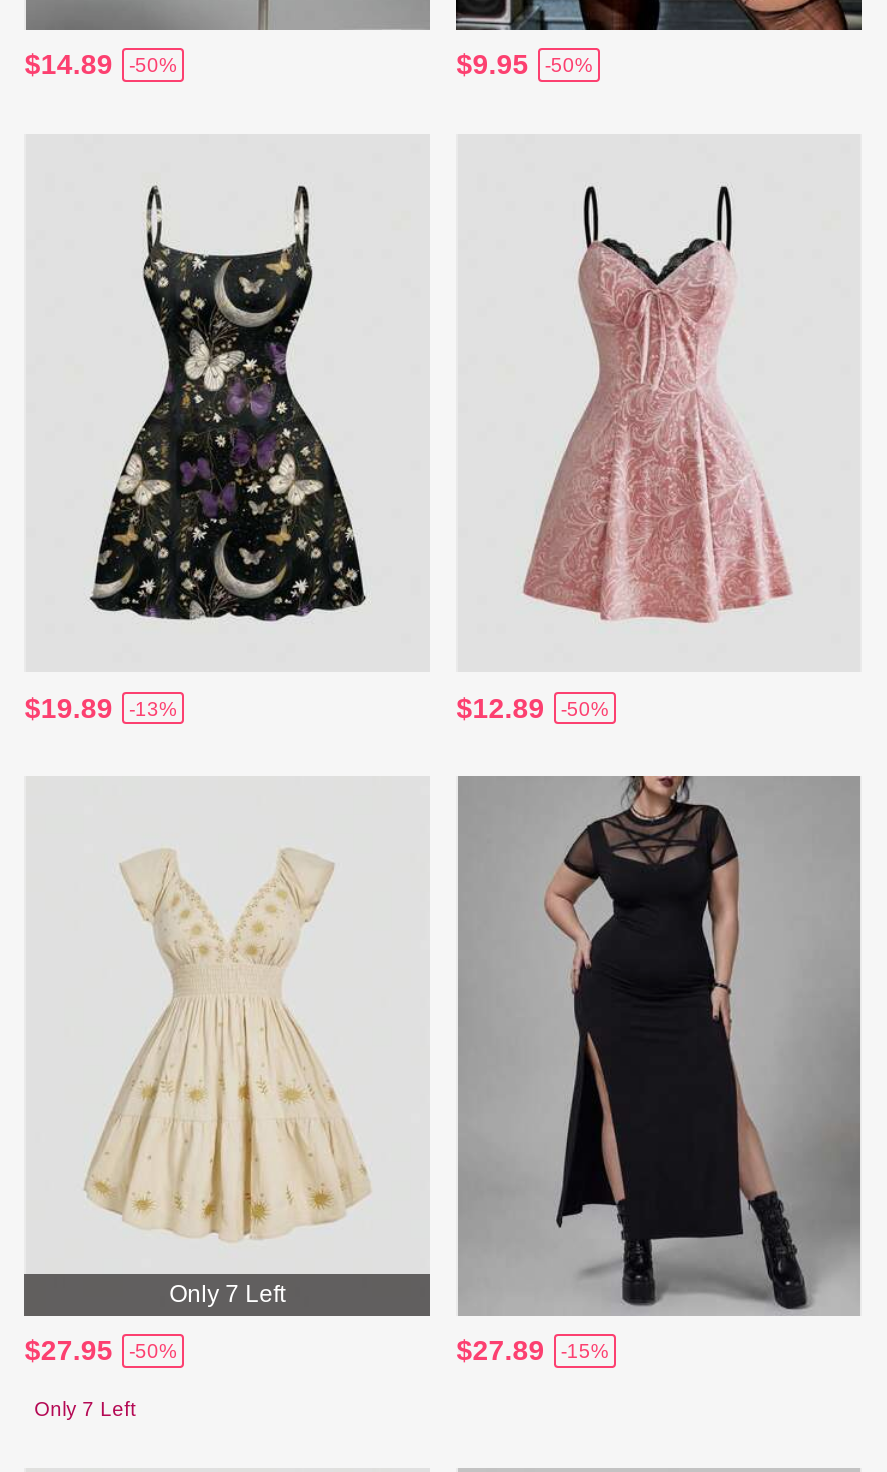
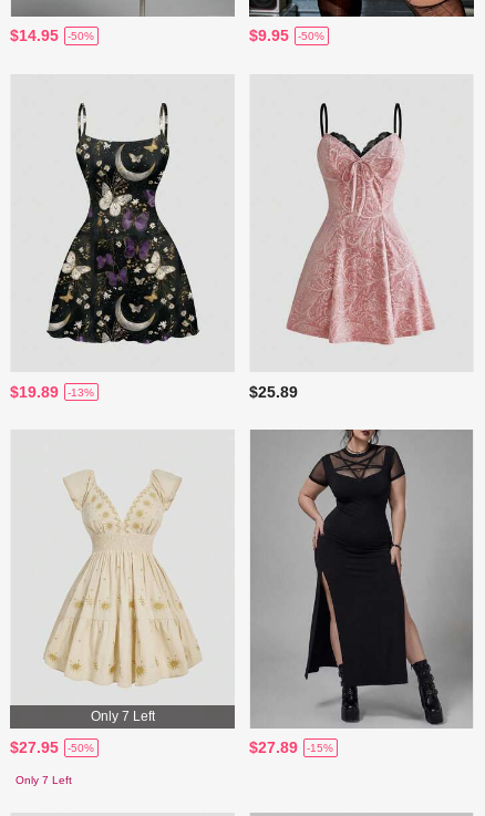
[25,48,177,80] $14.89 -50% -> [10,27,95,45] $14.95 -50%
[456,691,609,723] $12.89 | -50% -> [249,383,298,400] $25.89

